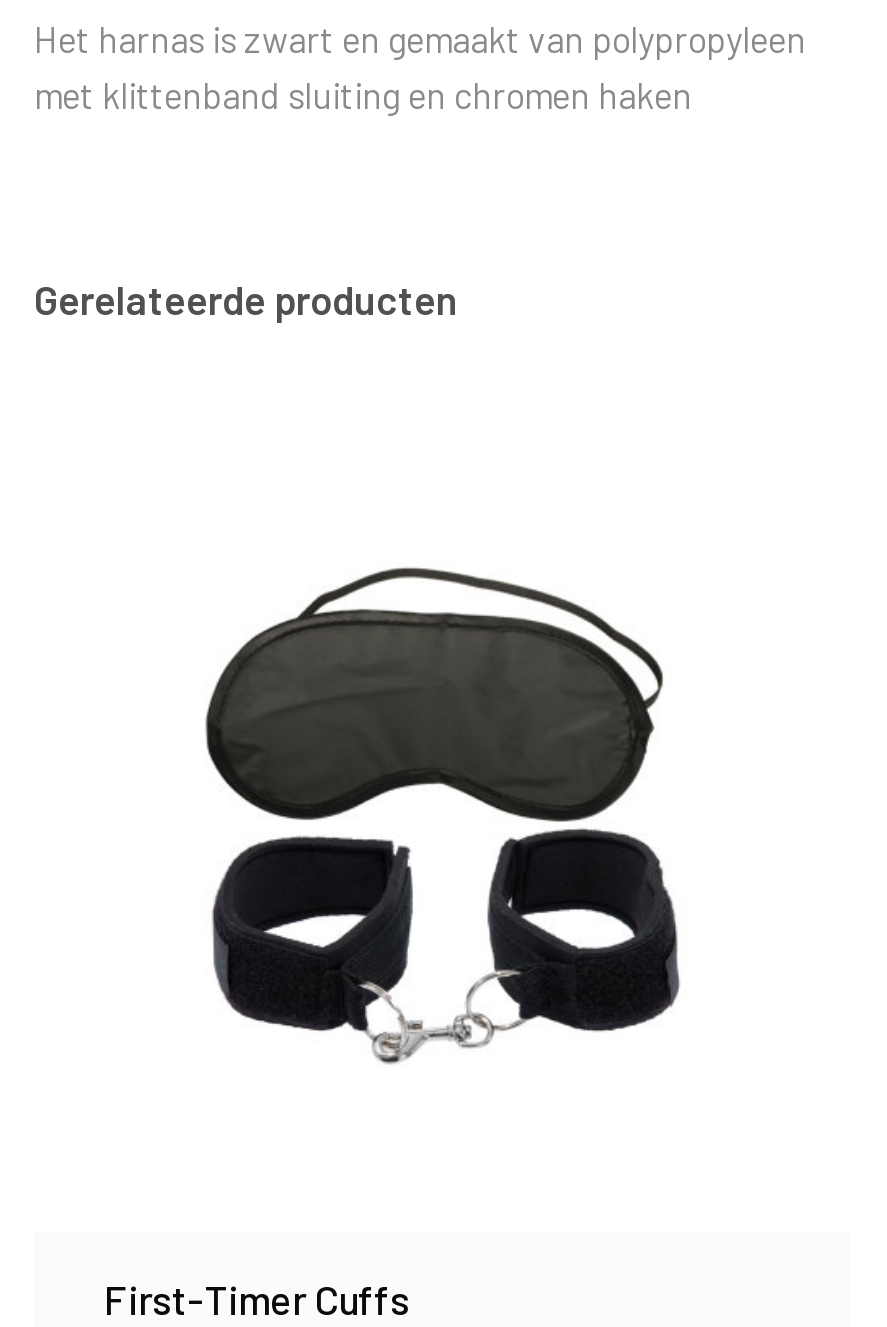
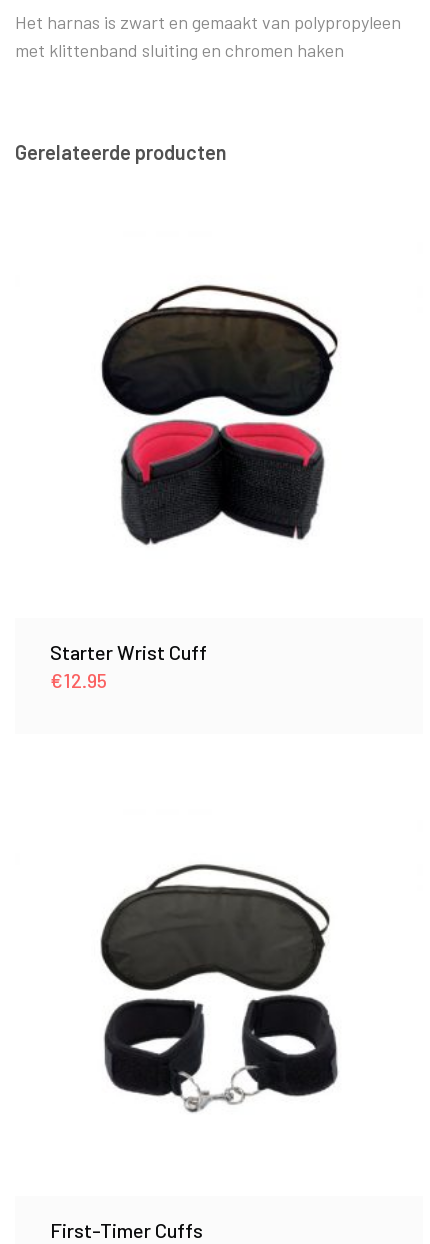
none -> [50,640,207,692] Starter Wrist Cuff | €12.95
none -> [117,285,339,546] [image]

